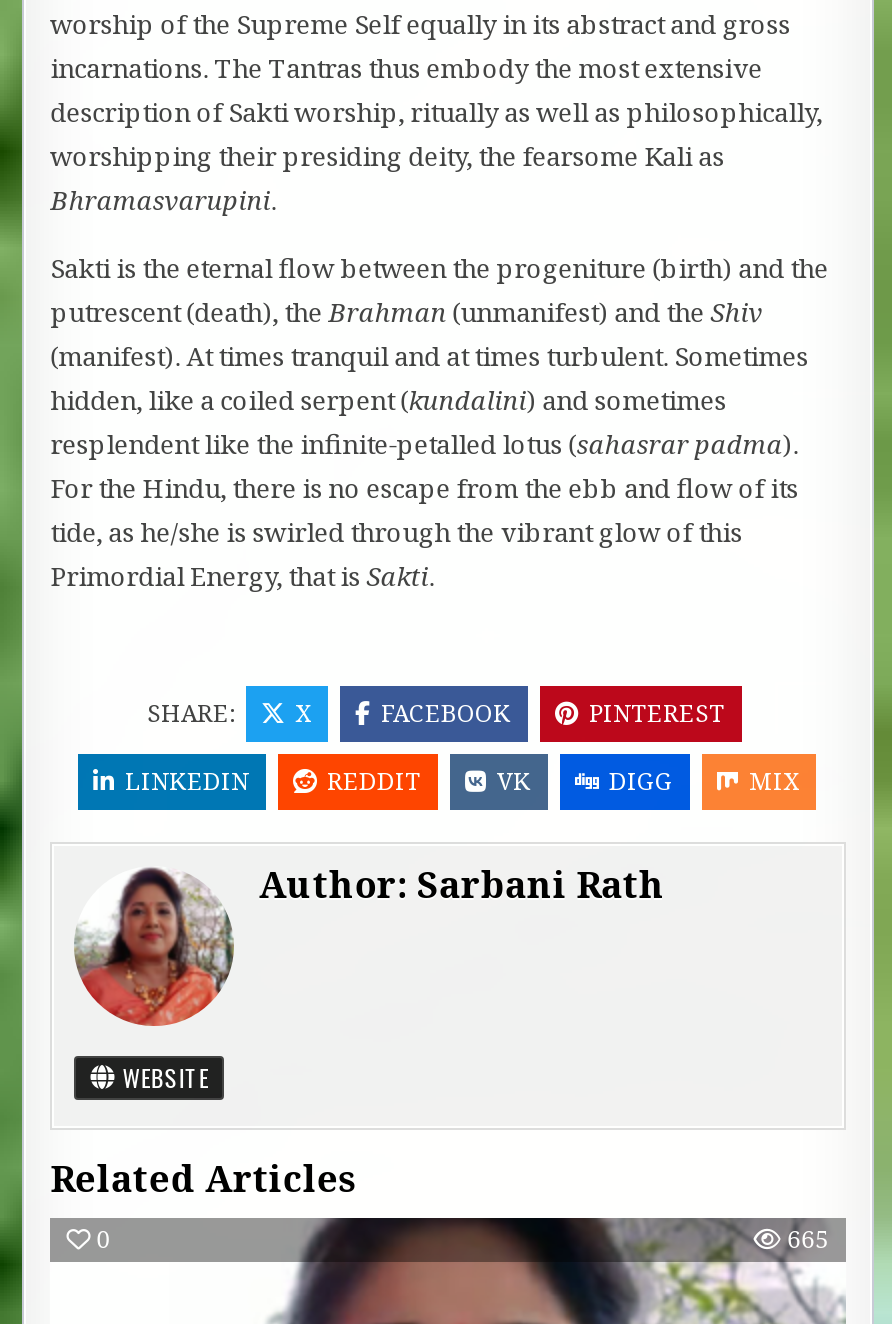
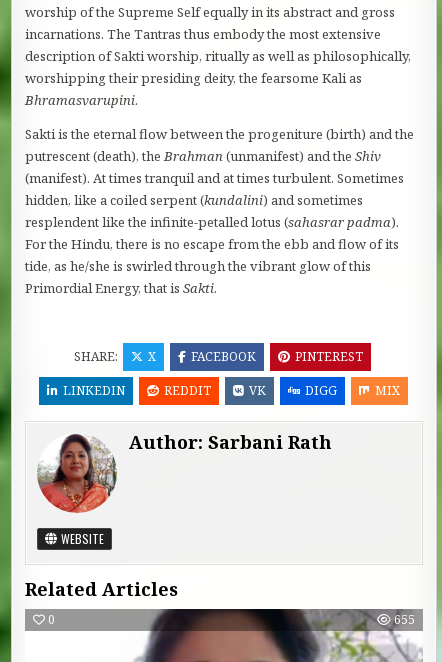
[788,1222,830,1256] 665 -> [394,611,415,628] 655

